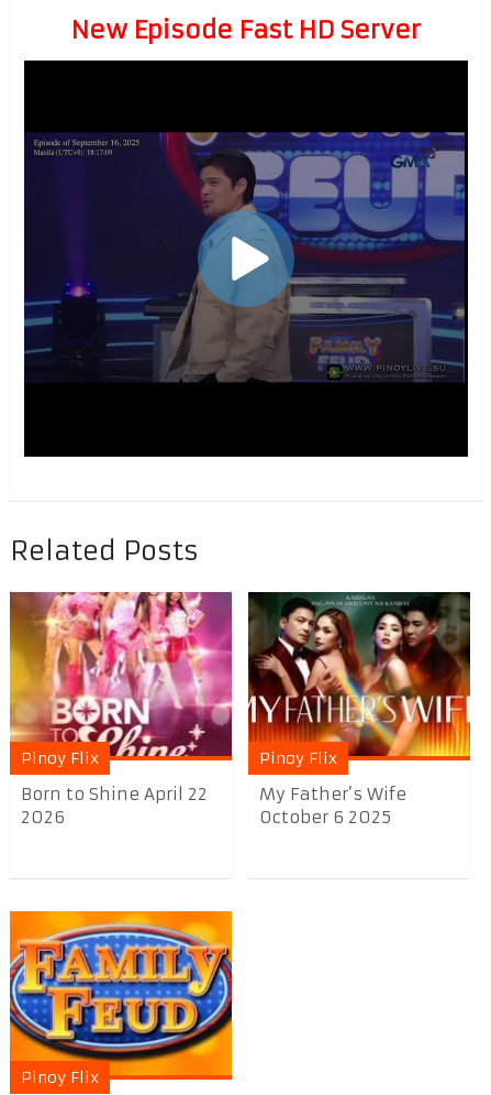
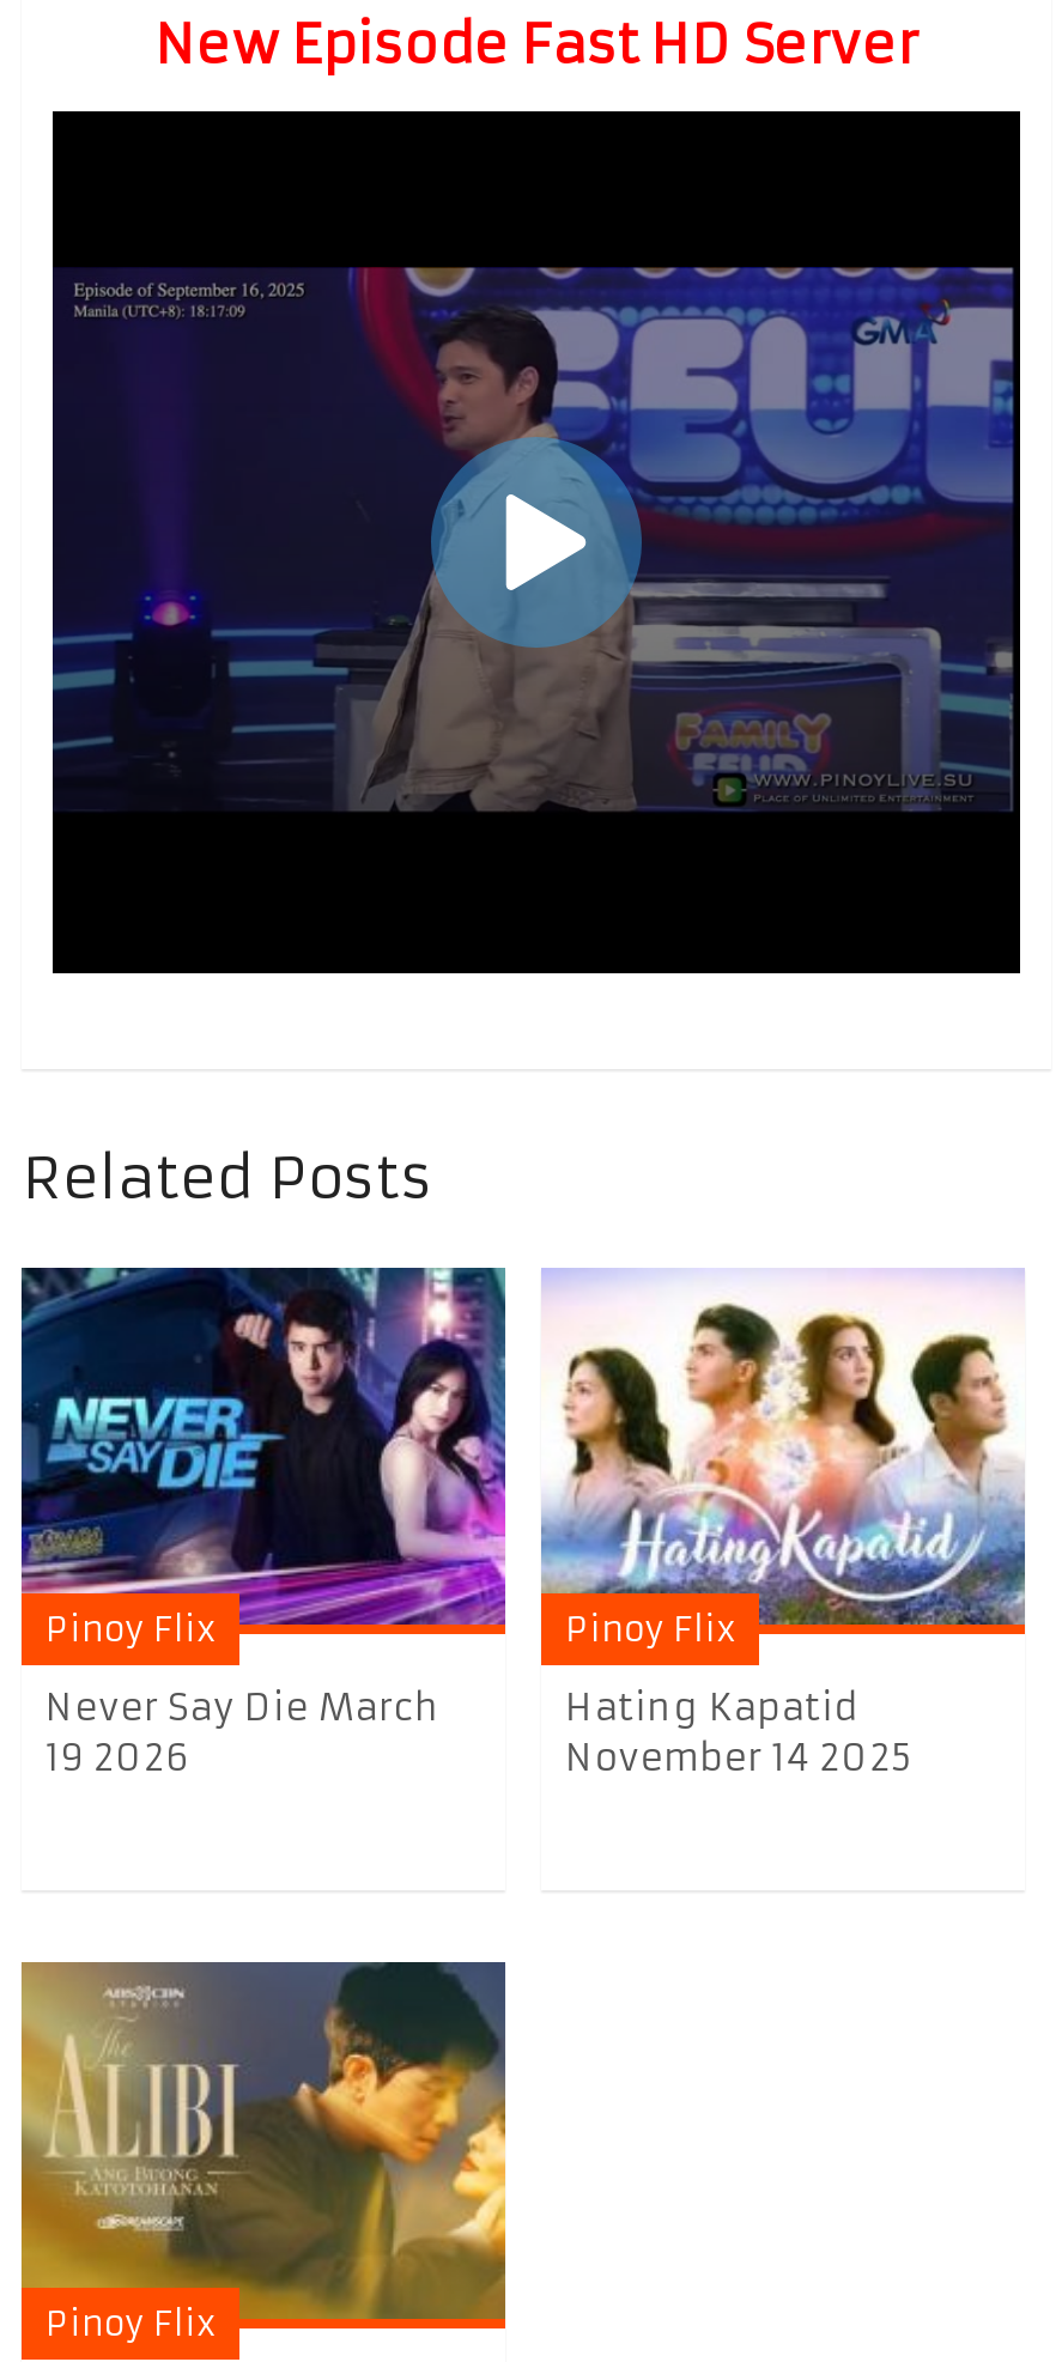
[9,591,233,828] [image] | Born to Shine April 22 | 2026 -> [19,1265,508,1780] [image] | Never Say Die March | 19 2026
[247,591,471,828] [image] | My Father’s Wife | October 6 2025 -> [539,1268,1027,1780] [image] | Hating Kapatid | November 14 2025
[9,910,233,1075] [image] -> [19,1960,508,2321] [image]

